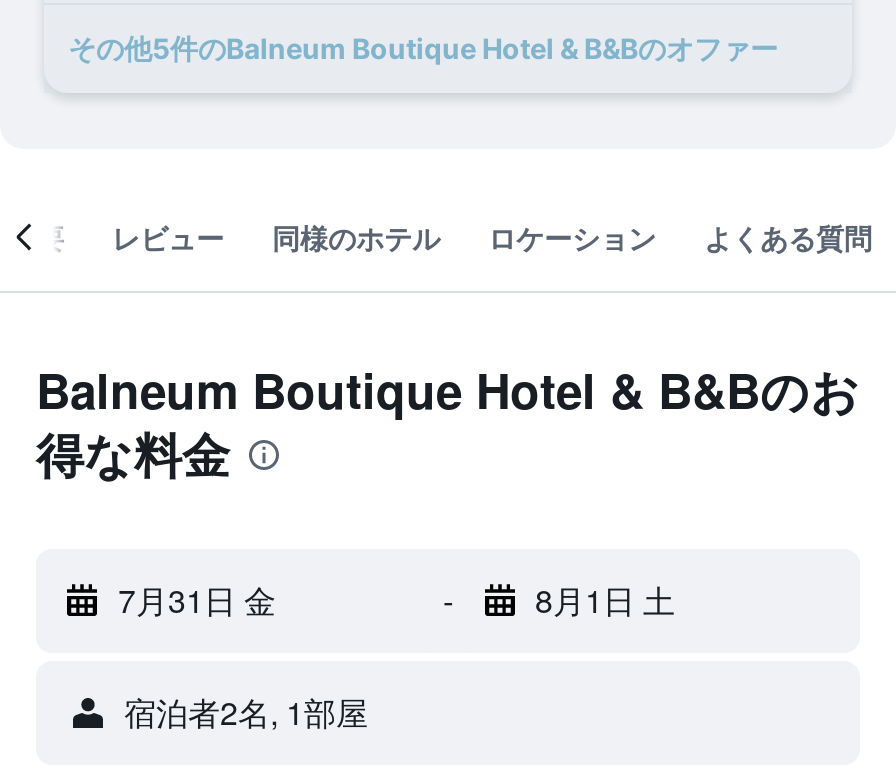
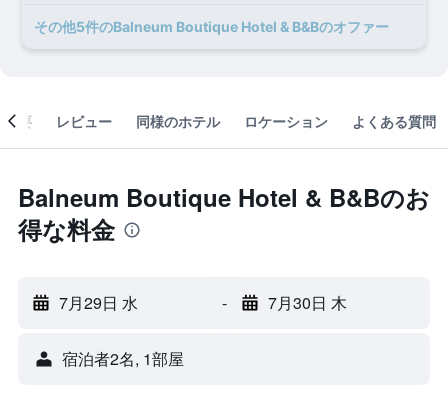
[118,577,276,623] 7月31日 金 -> [59,291,138,314] 7月29日 水
[535,577,675,623] 8月1日 土 -> [267,291,346,314] 7月30日 木

